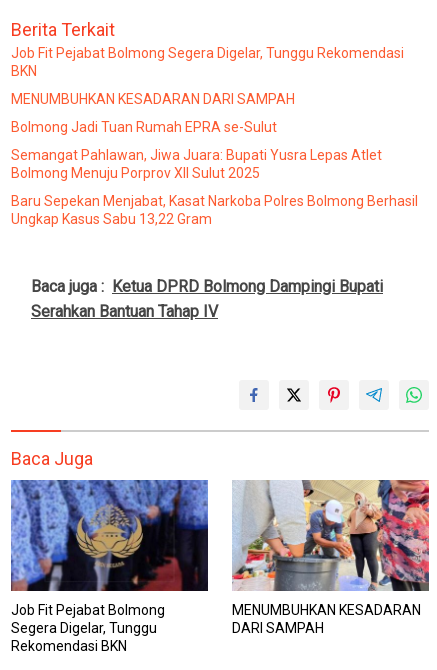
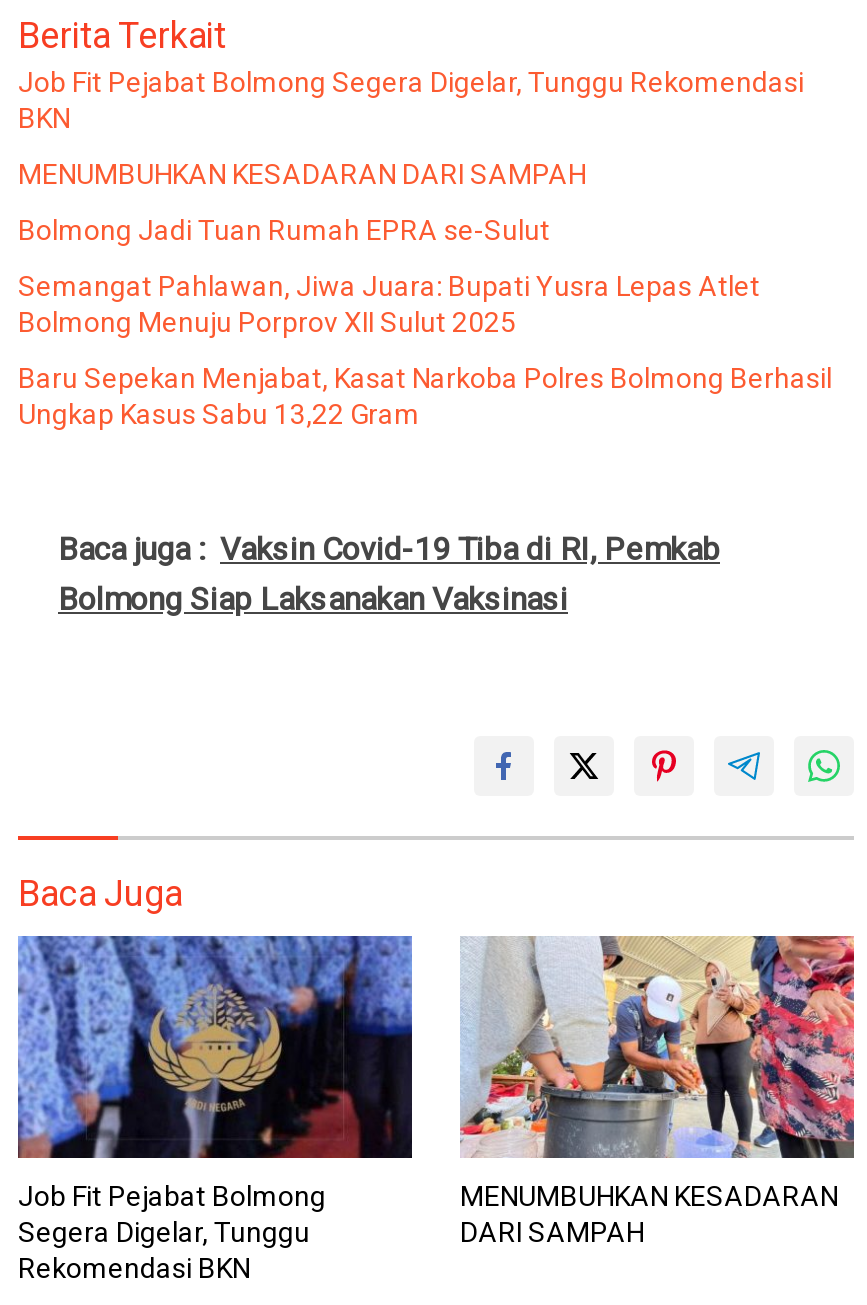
[31,277,383,321] Baca juga : Ketua DPRD Bolmong Dampingi Bupati | Serahkan Bantuan Tahap IV -> [58,530,720,618] Baca juga : Vaksin Covid-19 Tiba di RI, Pemkab | Bolmong Siap Laksanakan Vaksinasi

